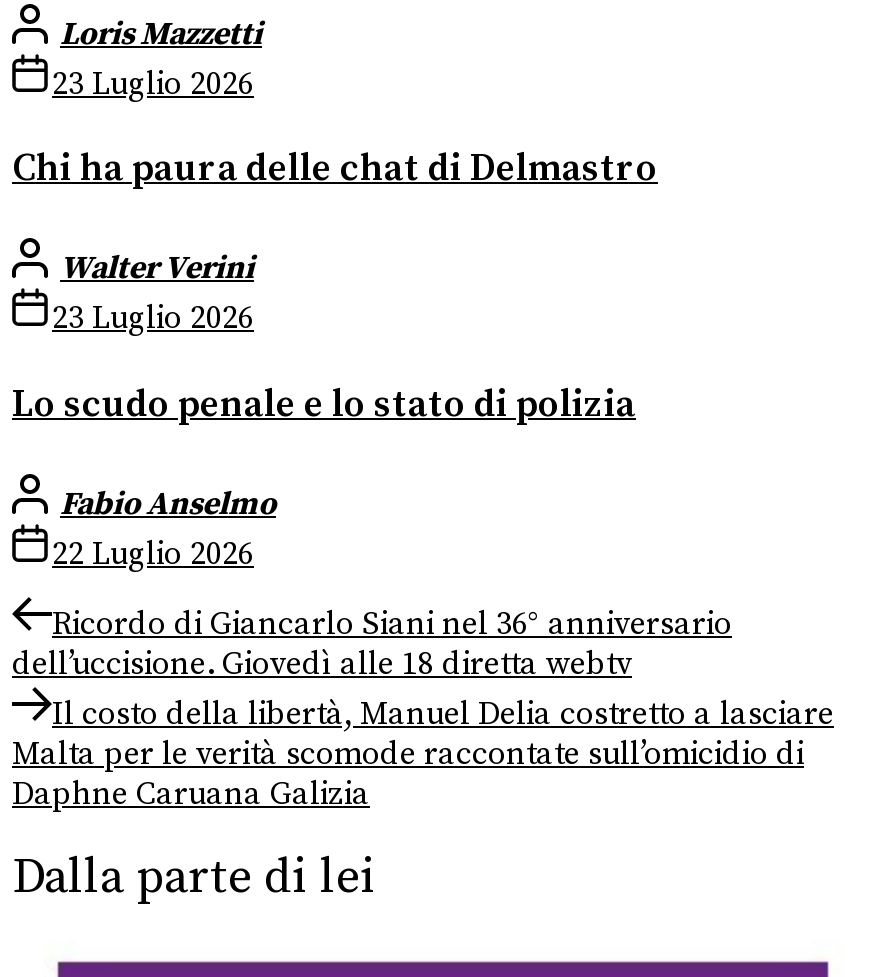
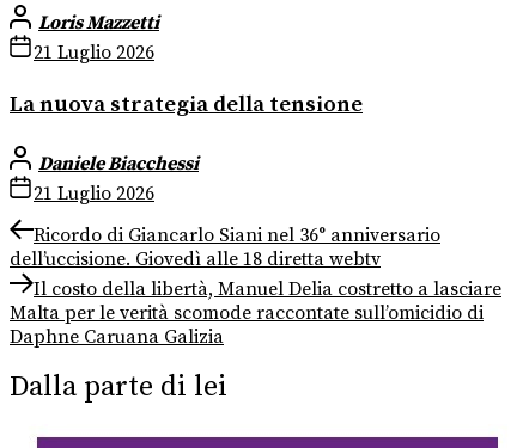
[12,63,658,573] 23 Luglio 2026 | Chi ha paura delle chat di Delmastro | Walter Verini | 23 Luglio 2026 | Lo scudo penale e lo stato di polizia | Fabio Anselmo | 22 Luglio 2026 -> [10,41,363,205] 21 Luglio 2026 | La nuova strategia della tensione | Daniele Biacchessi | 21 Luglio 2026

